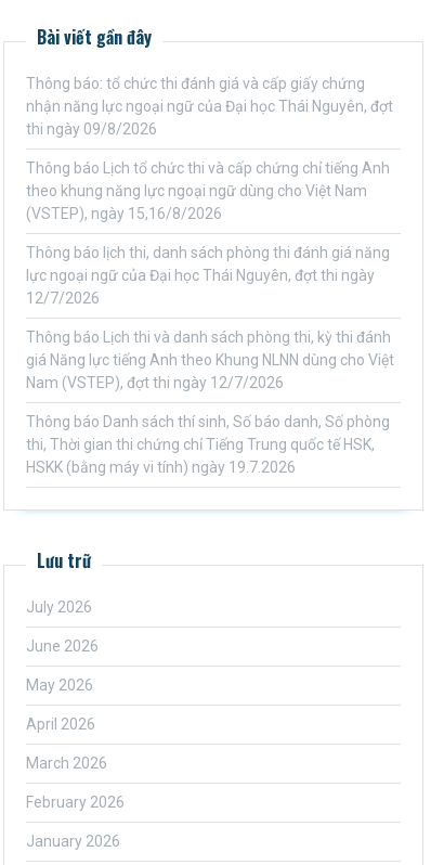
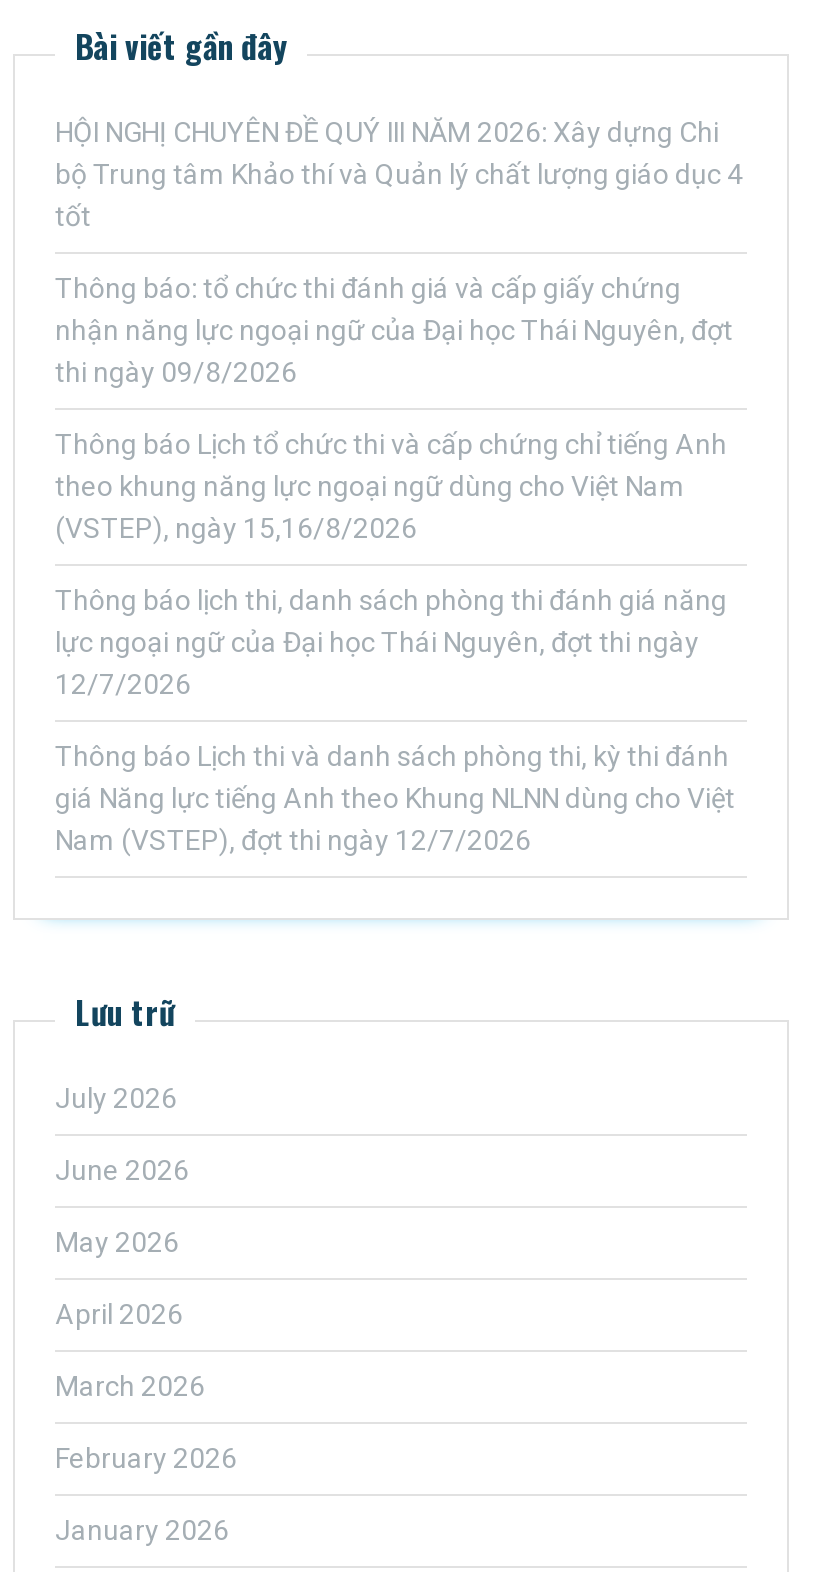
none -> [55,117,743,233] HỘI NGHỊ CHUYÊN ĐỀ QUÝ III NĂM 2026: Xây dựng Chi | bộ Trung tâm Khảo thí và Quản lý chất lượng giáo dục 4 | tốt
moved [26,75,394,392] -> [55,273,735,857]: Thông báo: tổ chức thi đánh giá và cấp giấy chứng | nhận năng lực ngoại ngữ của Đại học Thái Nguyên, đợt | thi ngày 09/8/2026 | ... | giá Năng lực tiếng Anh theo Khung NLNN dùng cho Việt | Nam (VSTEP), đợt thi ngày 12/7/2026
[26,413,390,476] Thông báo Danh sách thí sinh, Số báo danh, Số phòng | thi, Thời gian thi chứng chỉ Tiếng Trung quốc tế HSK, | HSKK (bằng máy vi tính) ngày 19.7.2026 -> none

